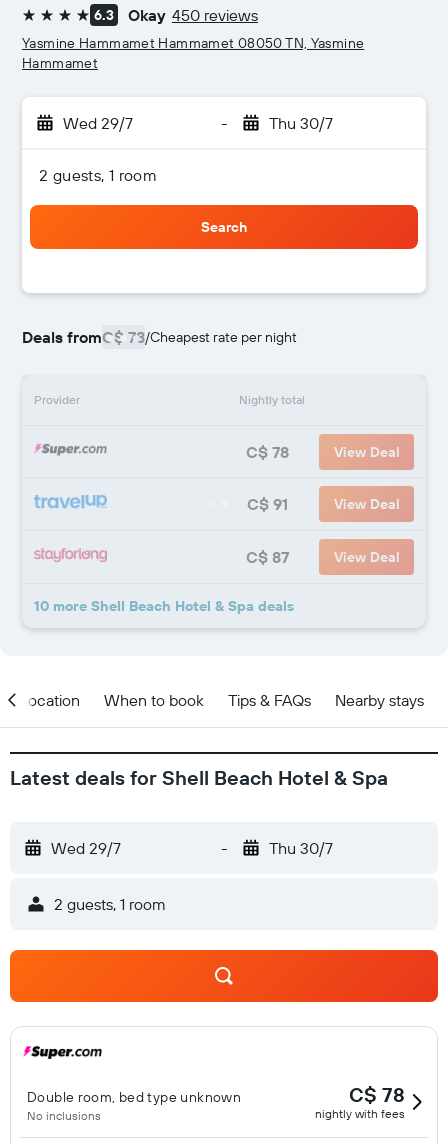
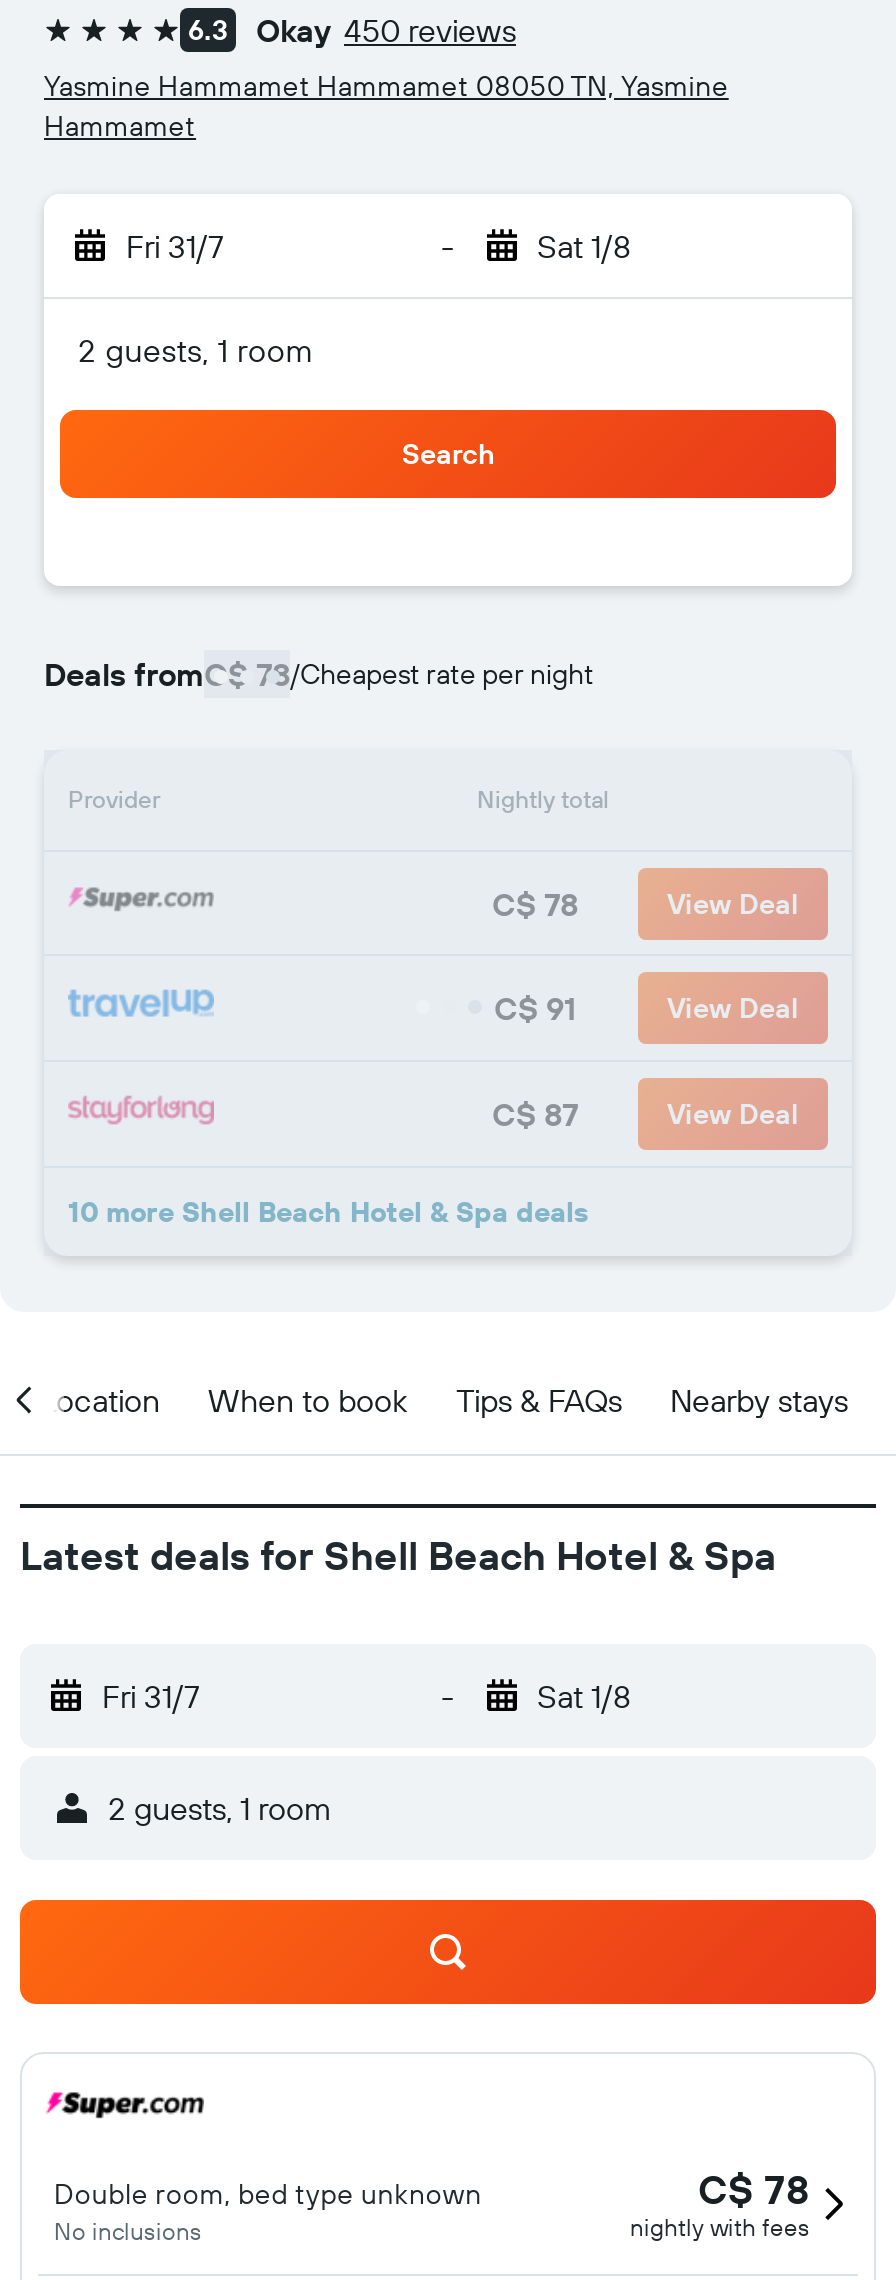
[63,113,133,133] Wed 29/7 -> [126,226,224,266] Fri 31/7
[268,113,332,133] Thu 30/7 -> [537,226,631,266] Sat 1/8
[51,838,121,858] Wed 29/7 -> [102,1676,200,1716] Fri 31/7
[268,838,332,858] Thu 30/7 -> [537,1676,631,1716] Sat 1/8

